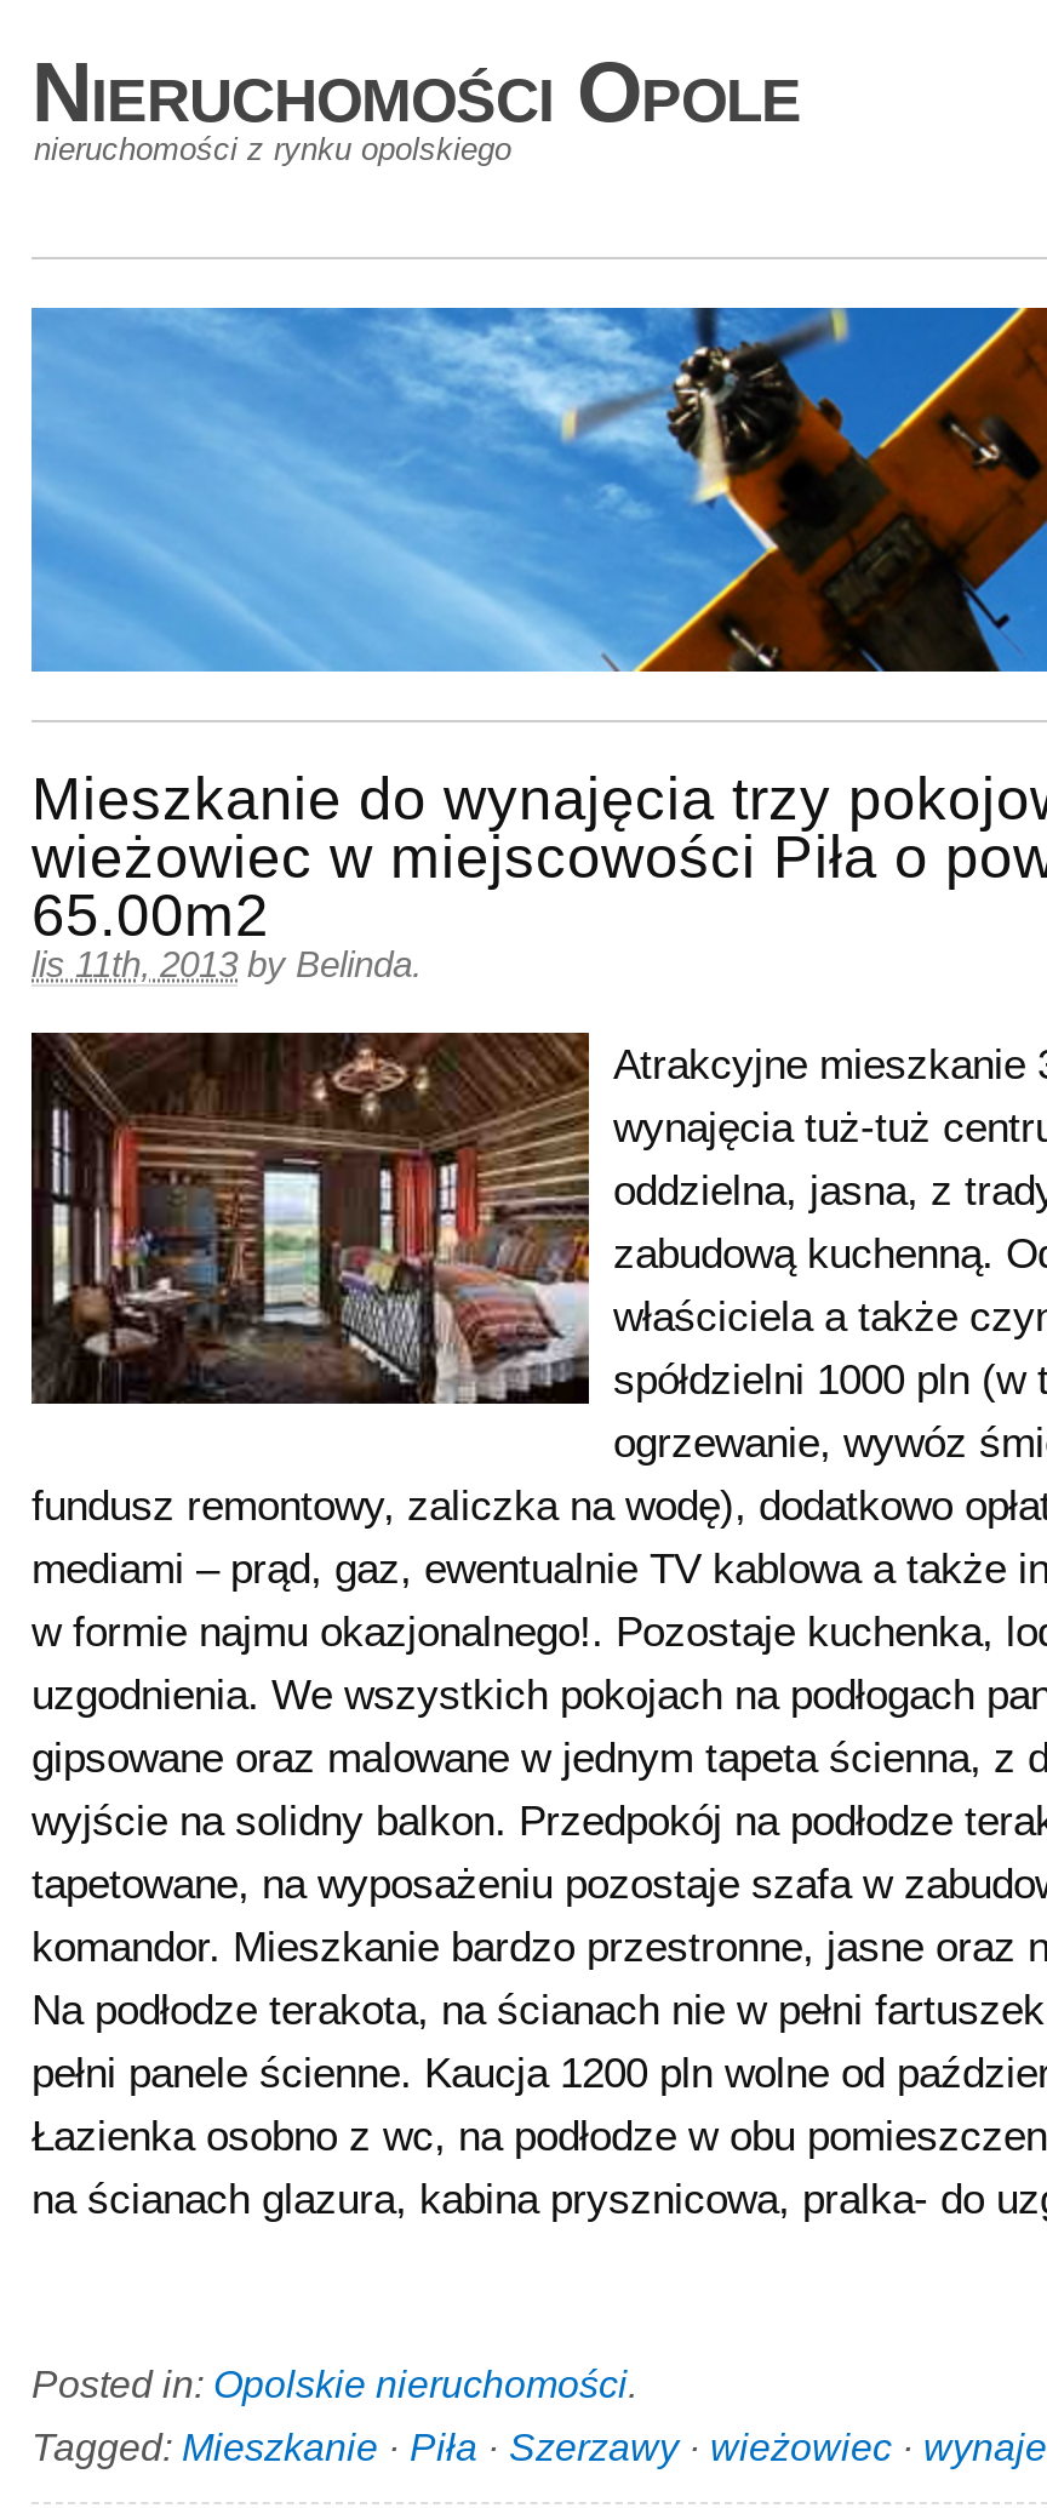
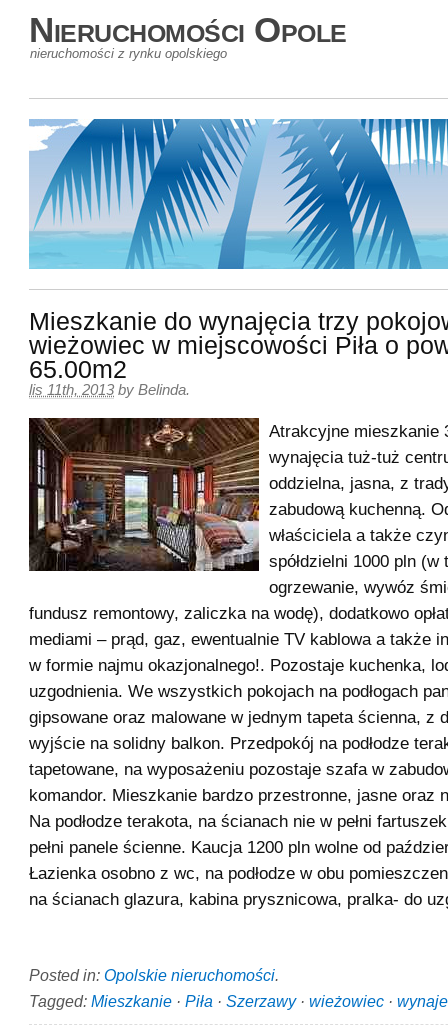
[29,305,1040,674] [image] -> [29,118,445,270] [image]

